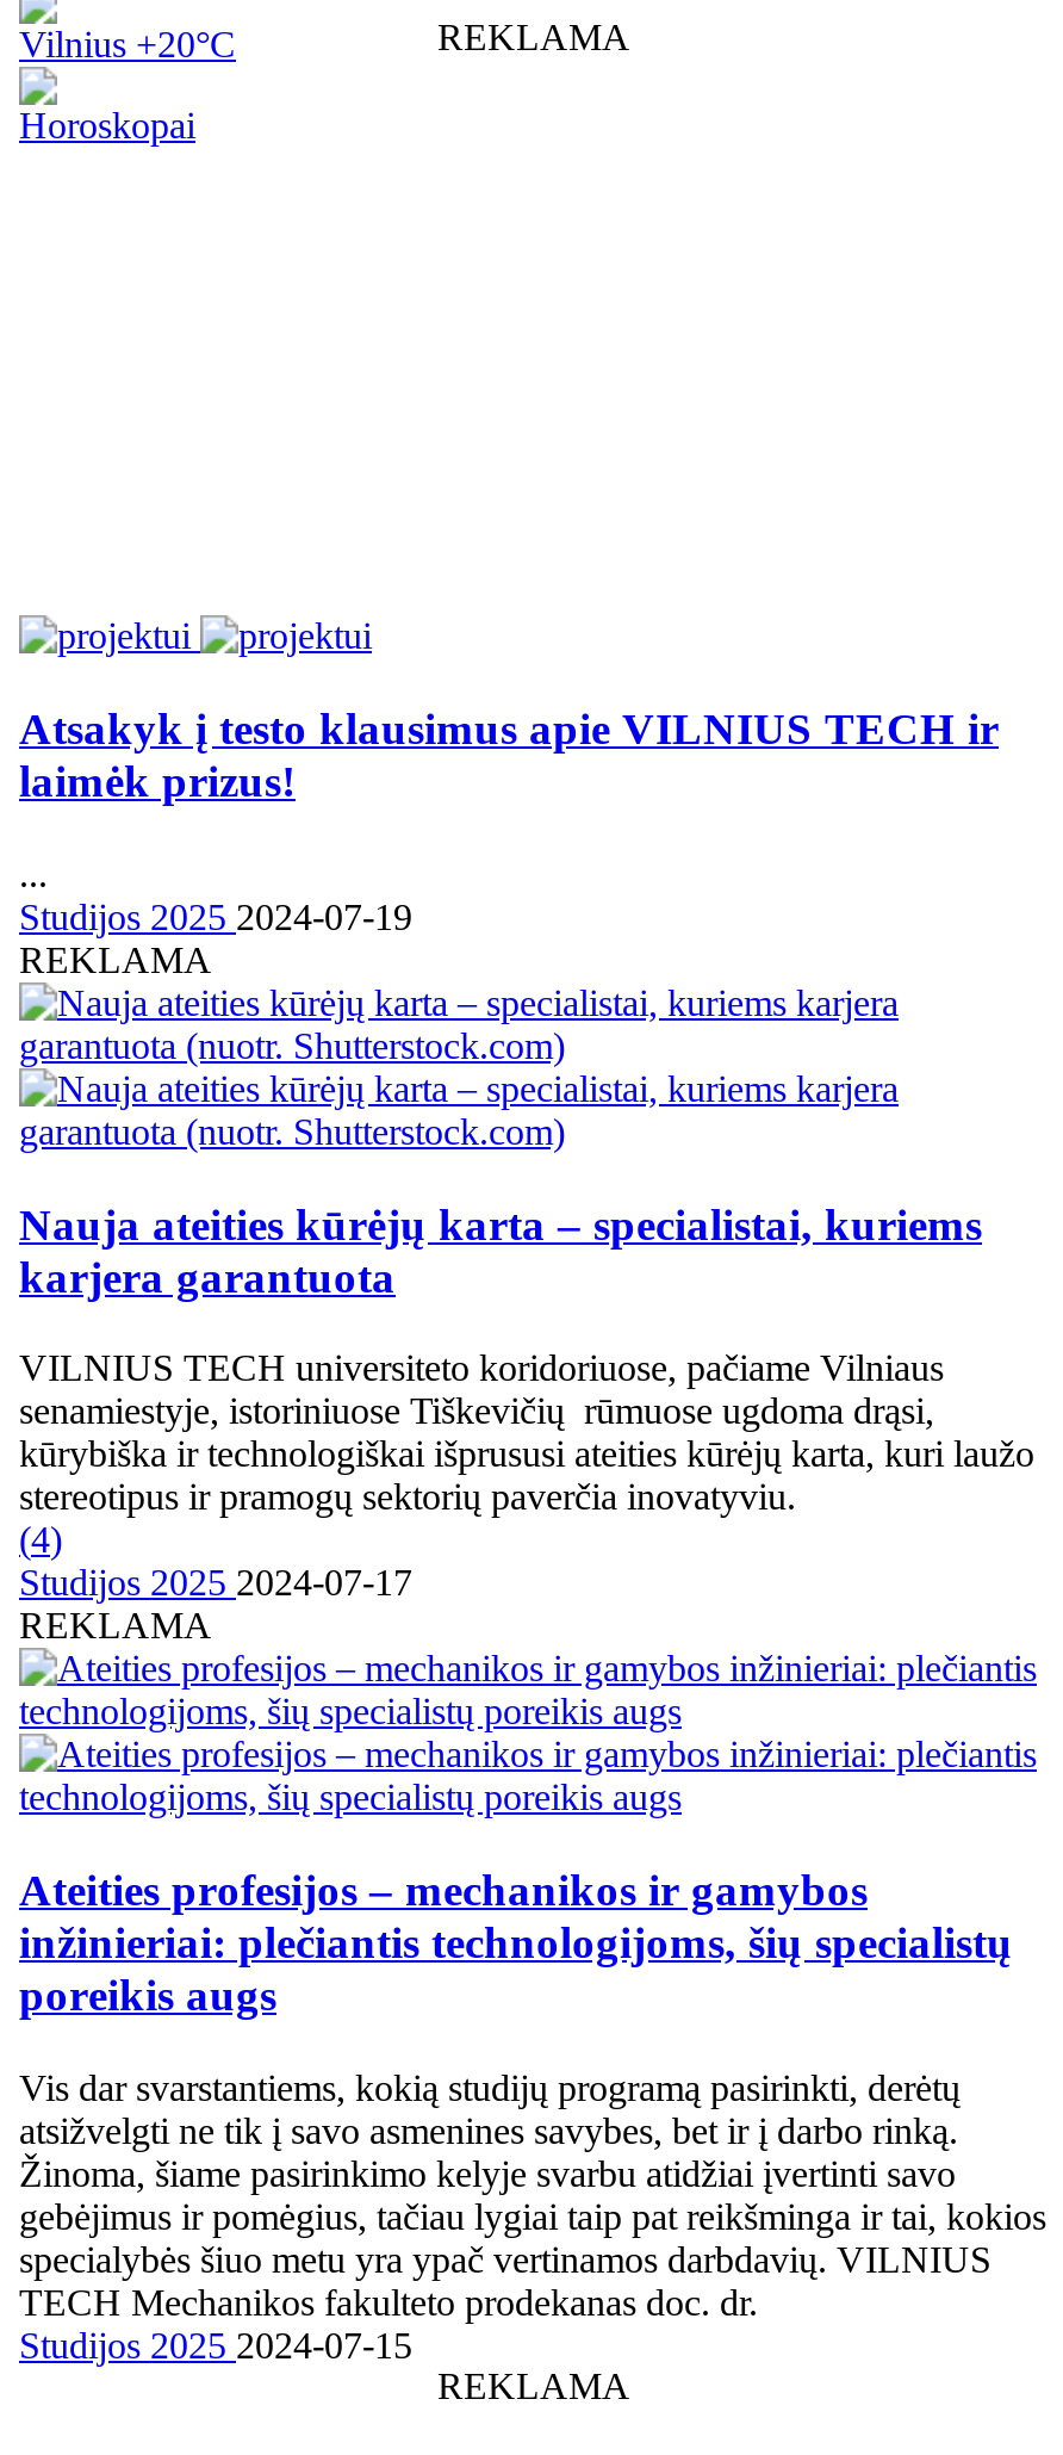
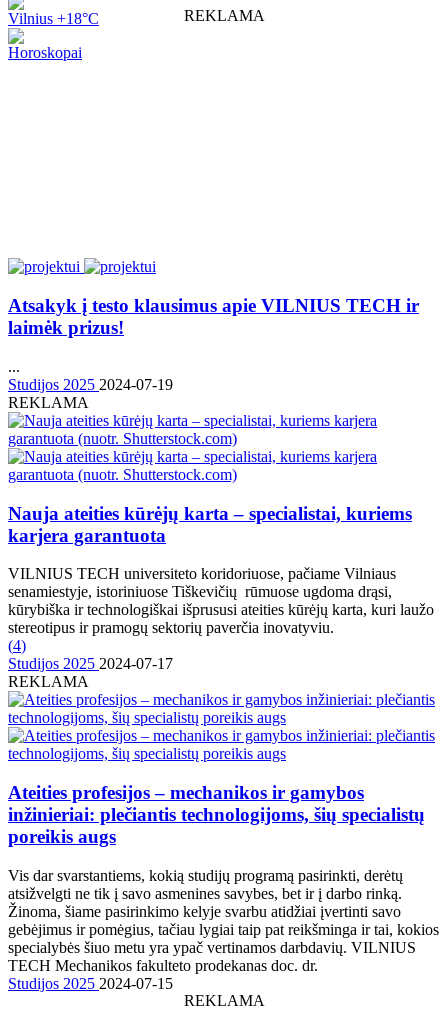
[19,24,236,64] Vilnius +20°C -> [8,10,99,27] Vilnius +18°C

